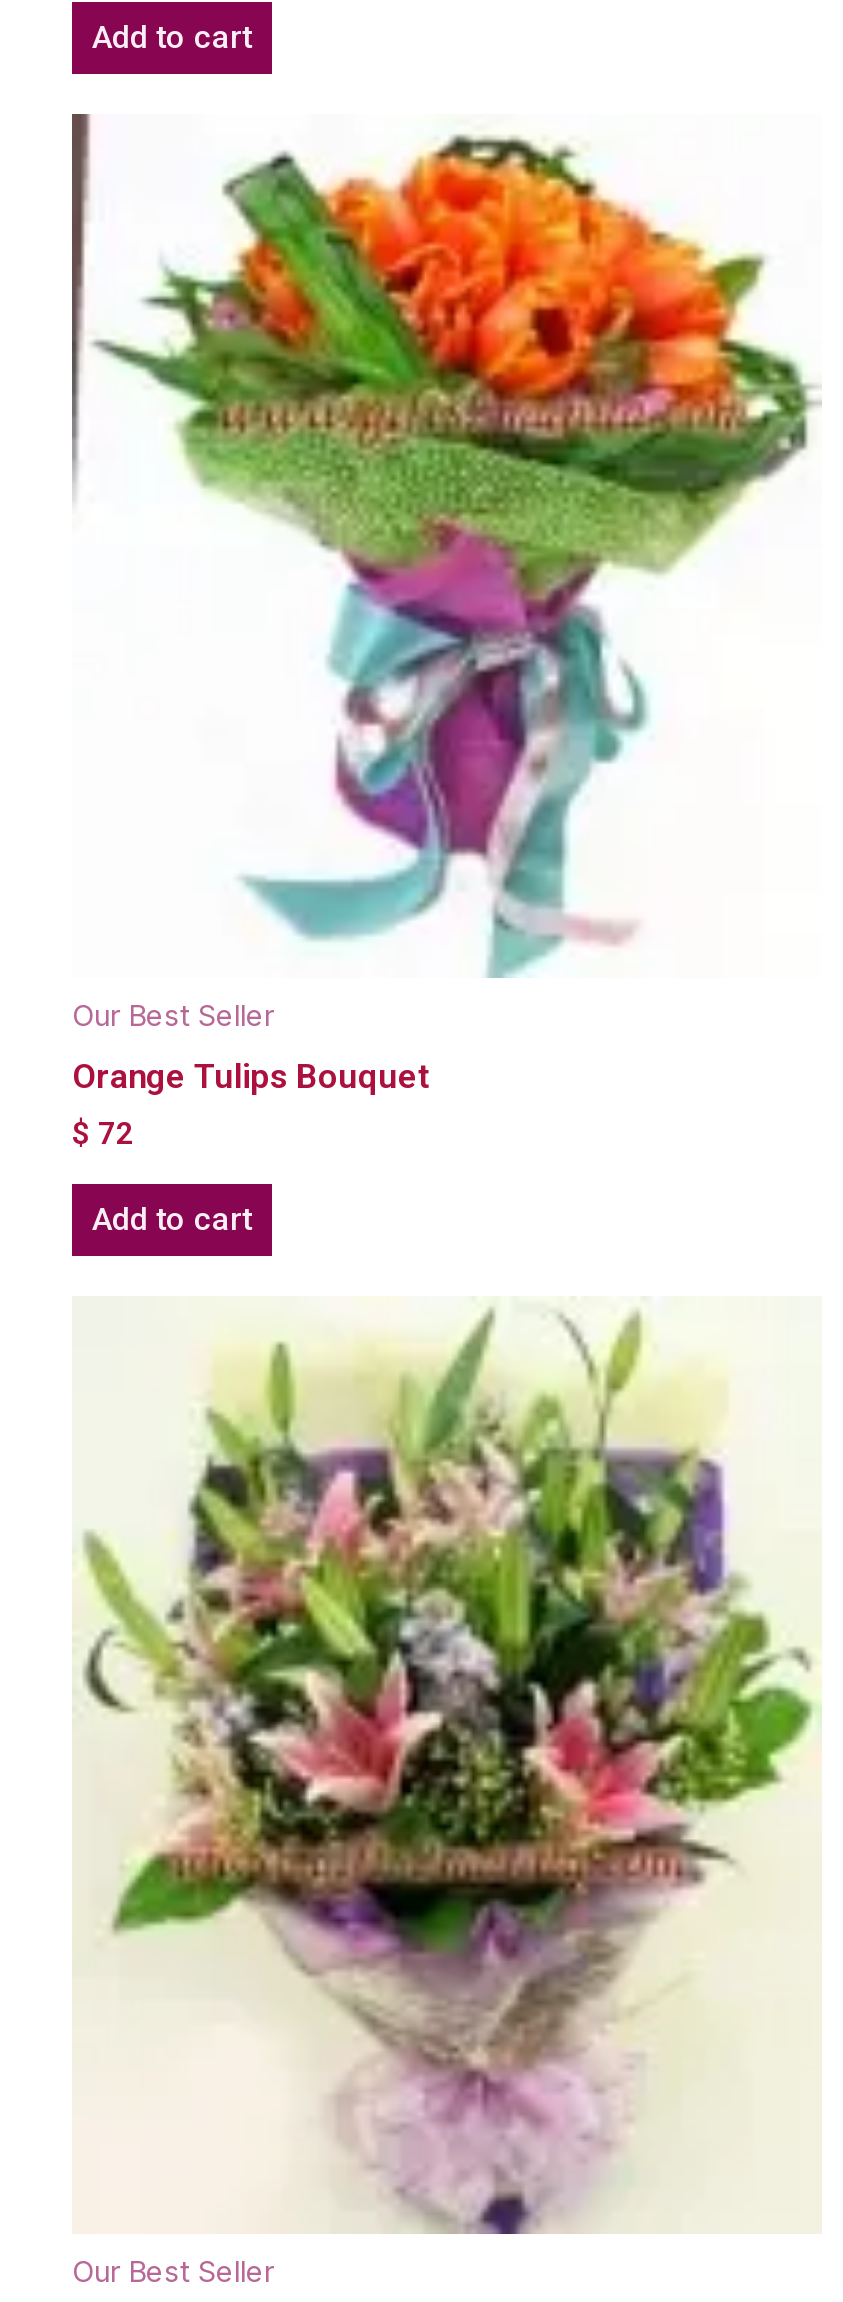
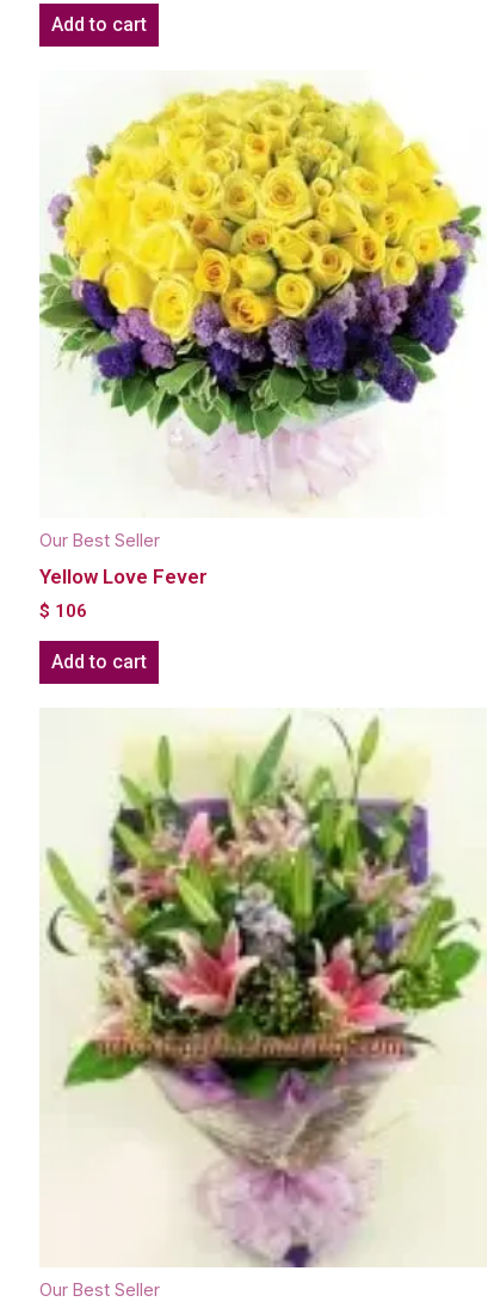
[70,113,820,1096] [image] | Orange Tulips Bouquet -> [38,70,483,588] [image] | Yellow Love Fever
[72,1115,134,1151] $72 -> [39,600,87,621] $106

